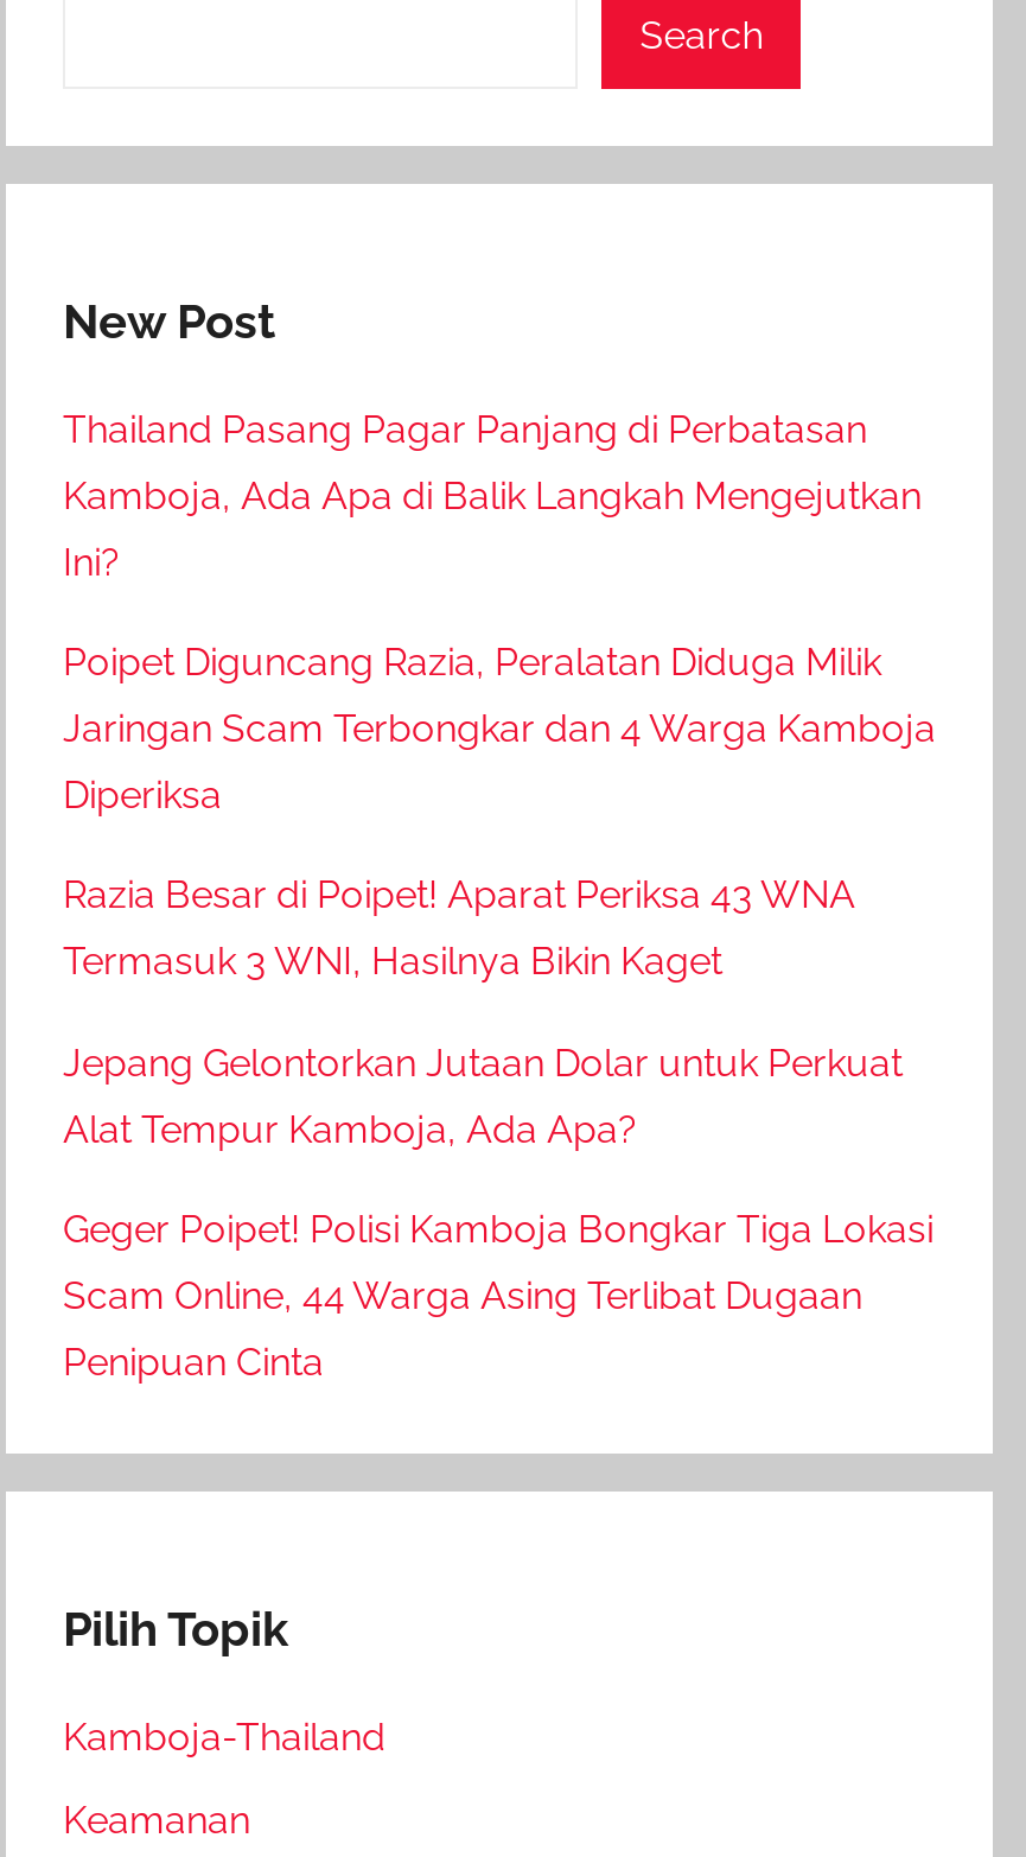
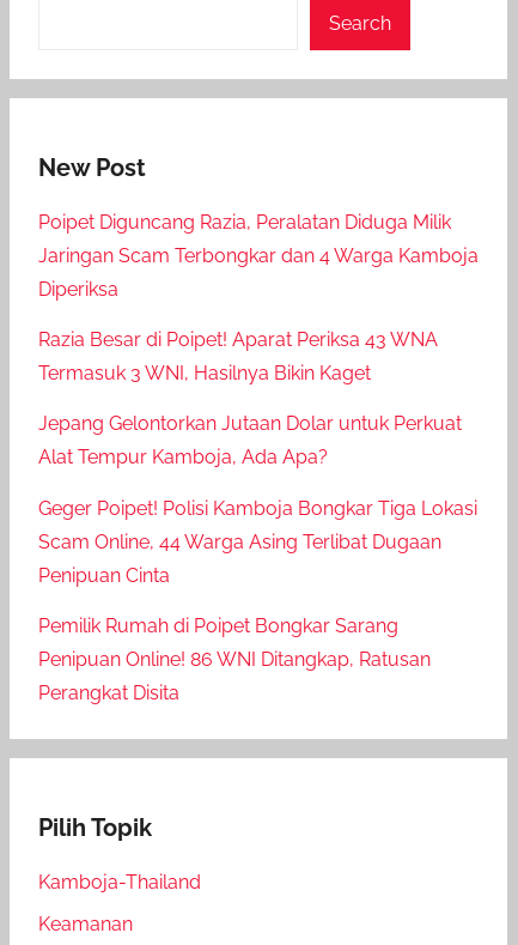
[63,406,922,584] Thailand Pasang Pagar Panjang di Perbatasan | Kamboja, Ada Apa di Balik Langkah Mengejutkan | Ini? -> none
moved [63,640,936,1385] -> [38,210,479,587]: Poipet Diguncang Razia, Peralatan Diduga Milik | Jaringan Scam Terbongkar dan 4 Warga Kamboja | Diperiksa | ... | Scam Online, 44 Warga Asing Terlibat Dugaan | Penipuan Cinta
none -> [38,615,431,704] Pemilik Rumah di Poipet Bongkar Sarang | Penipuan Online! 86 WNI Ditangkap, Ratusan | Perangkat Disita

